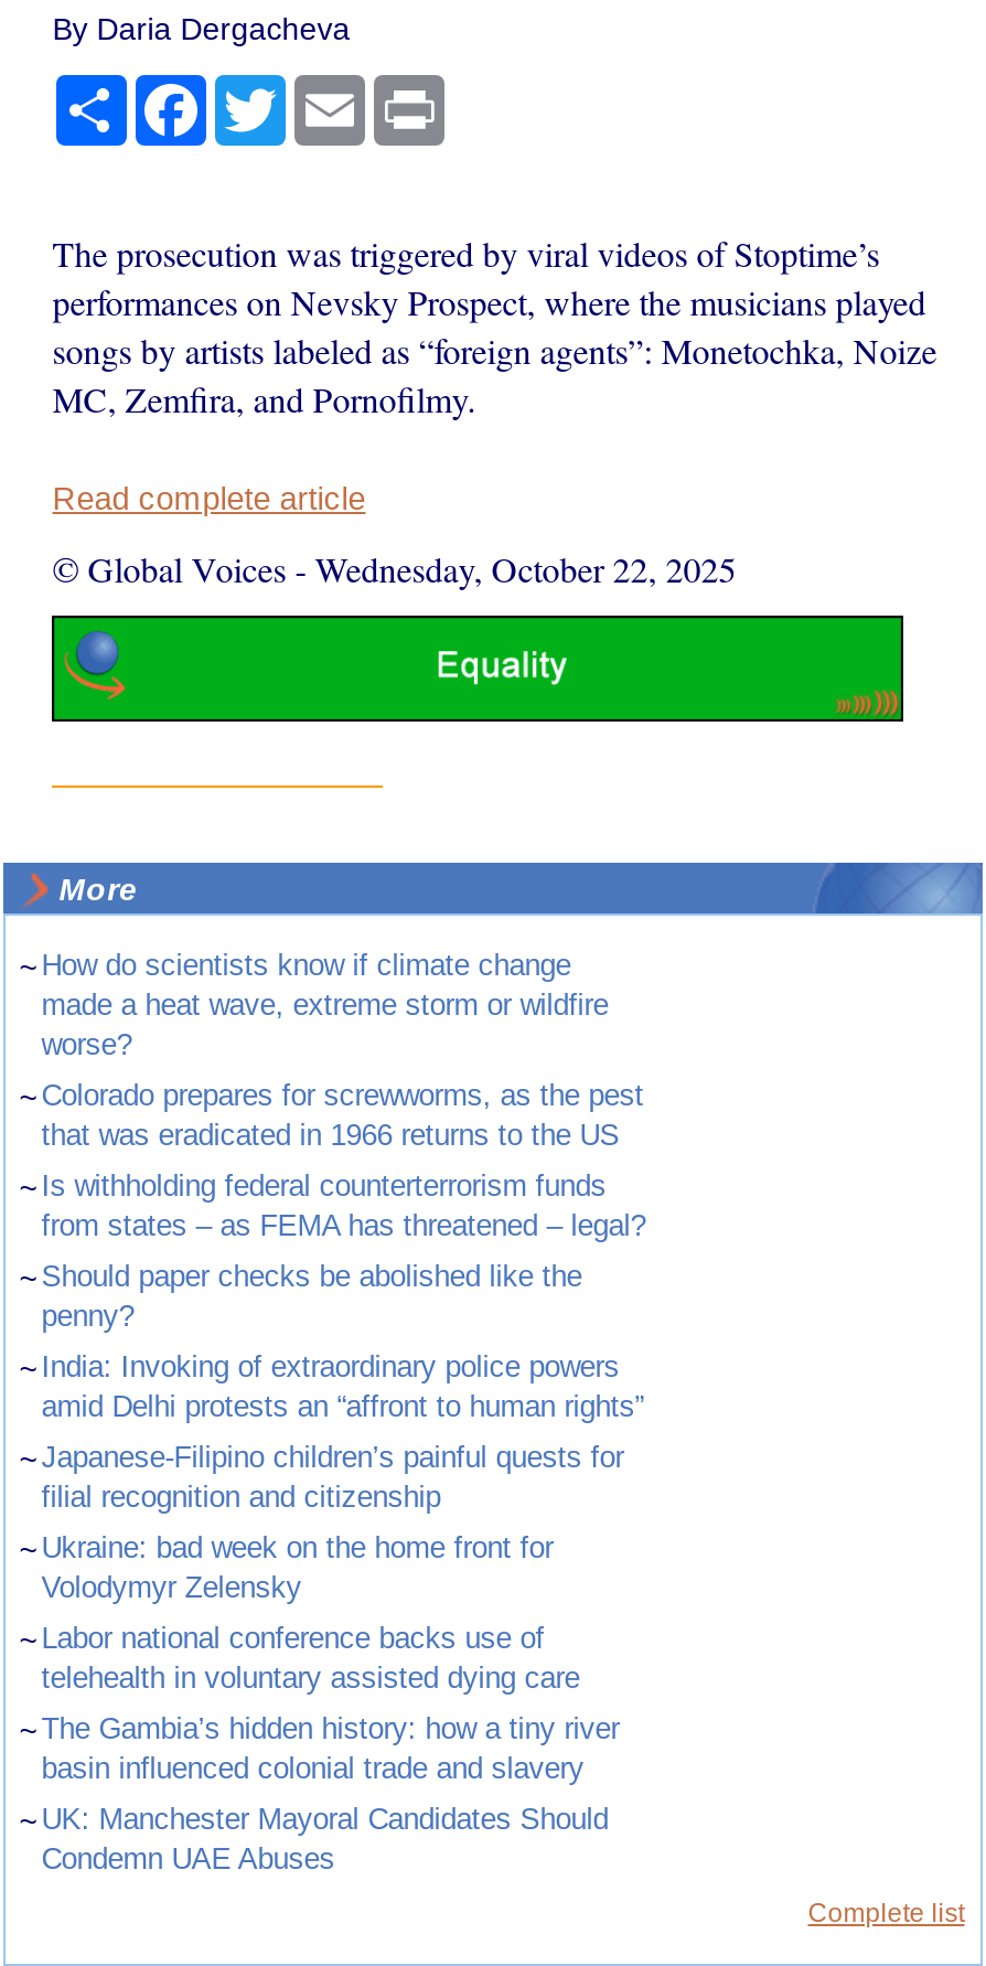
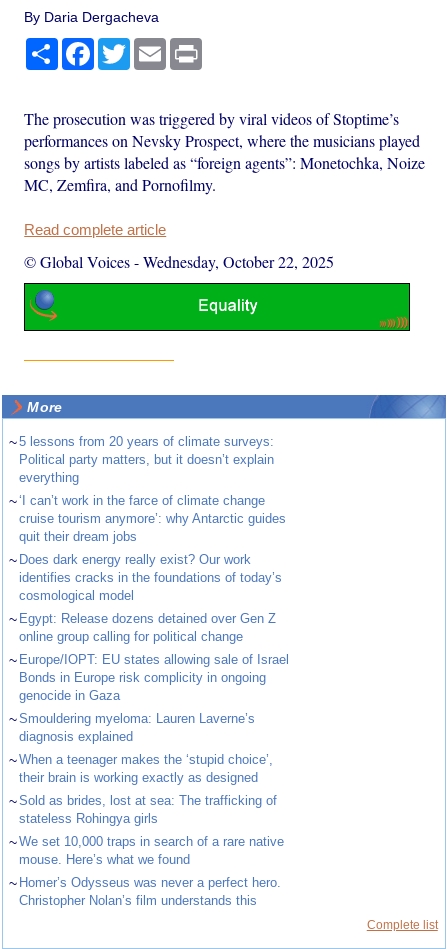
[19,948,608,1061] ~ How do scientists know if climate change | made a heat wave, extreme storm or wildfire | worse? -> [9,434,274,485] ~ 5 lessons from 20 years of climate surveys: | Political party matters, but it doesn’t explain | everything
[19,1078,643,1151] ~ Colorado prepares for screwworms, as the pest | that was eradicated in 1966 returns to the US -> [9,493,286,544] ~ ‘I can’t work in the farce of climate change | cruise tourism anymore’: why Antarctic guides | quit their dream jobs
[19,1169,646,1242] ~ Is withholding federal counterterrorism funds | from states – as FEMA has threatened – legal? -> [9,552,282,603] ~ Does dark energy really exist? Our work | identifies cracks in the foundations of today’s | cosmological model
[19,1259,582,1332] ~ Should paper checks be abolished like the | penny? -> [9,611,276,644] ~ Egypt: Release dozens detained over Gen Z | online group calling for political change
[19,1350,643,1423] ~ India: Invoking of extraordinary police powers | amid Delhi protests an “affront to human rights” -> [9,652,289,703] ~ Europe/IOPT: EU states allowing sale of Israel | Bonds in Europe risk complicity in ongoing | genocide in Gaza
[19,1440,624,1513] ~ Japanese-Filipino children’s painful quests for | filial recognition and citizenship -> [9,711,255,744] ~ Smouldering myeloma: Lauren Laverne’s | diagnosis explained
[19,1531,553,1603] ~ Ukraine: bad week on the home front for | Volodymyr Zelensky -> [9,752,273,785] ~ When a teenager makes the ‘stupid choice’, | their brain is working exactly as designed
[19,1621,579,1694] ~ Labor national conference backs use of | telehealth in voluntary assisted dying care -> [9,793,277,826] ~ Sold as brides, lost at sea: The trafficking of | stateless Rohingya girls
[19,1712,619,1784] ~ The Gambia’s hidden history: how a tiny river | basin influenced colonial trade and slavery -> [9,834,284,867] ~ We set 10,000 traps in search of a rare native | mouse. Here’s what we found
[19,1802,608,1875] ~ UK: Manchester Mayoral Candidates Should | Condemn UAE Abuses -> [9,875,281,908] ~ Homer’s Odysseus was never a perfect hero. | Christopher Nolan’s film understands this

